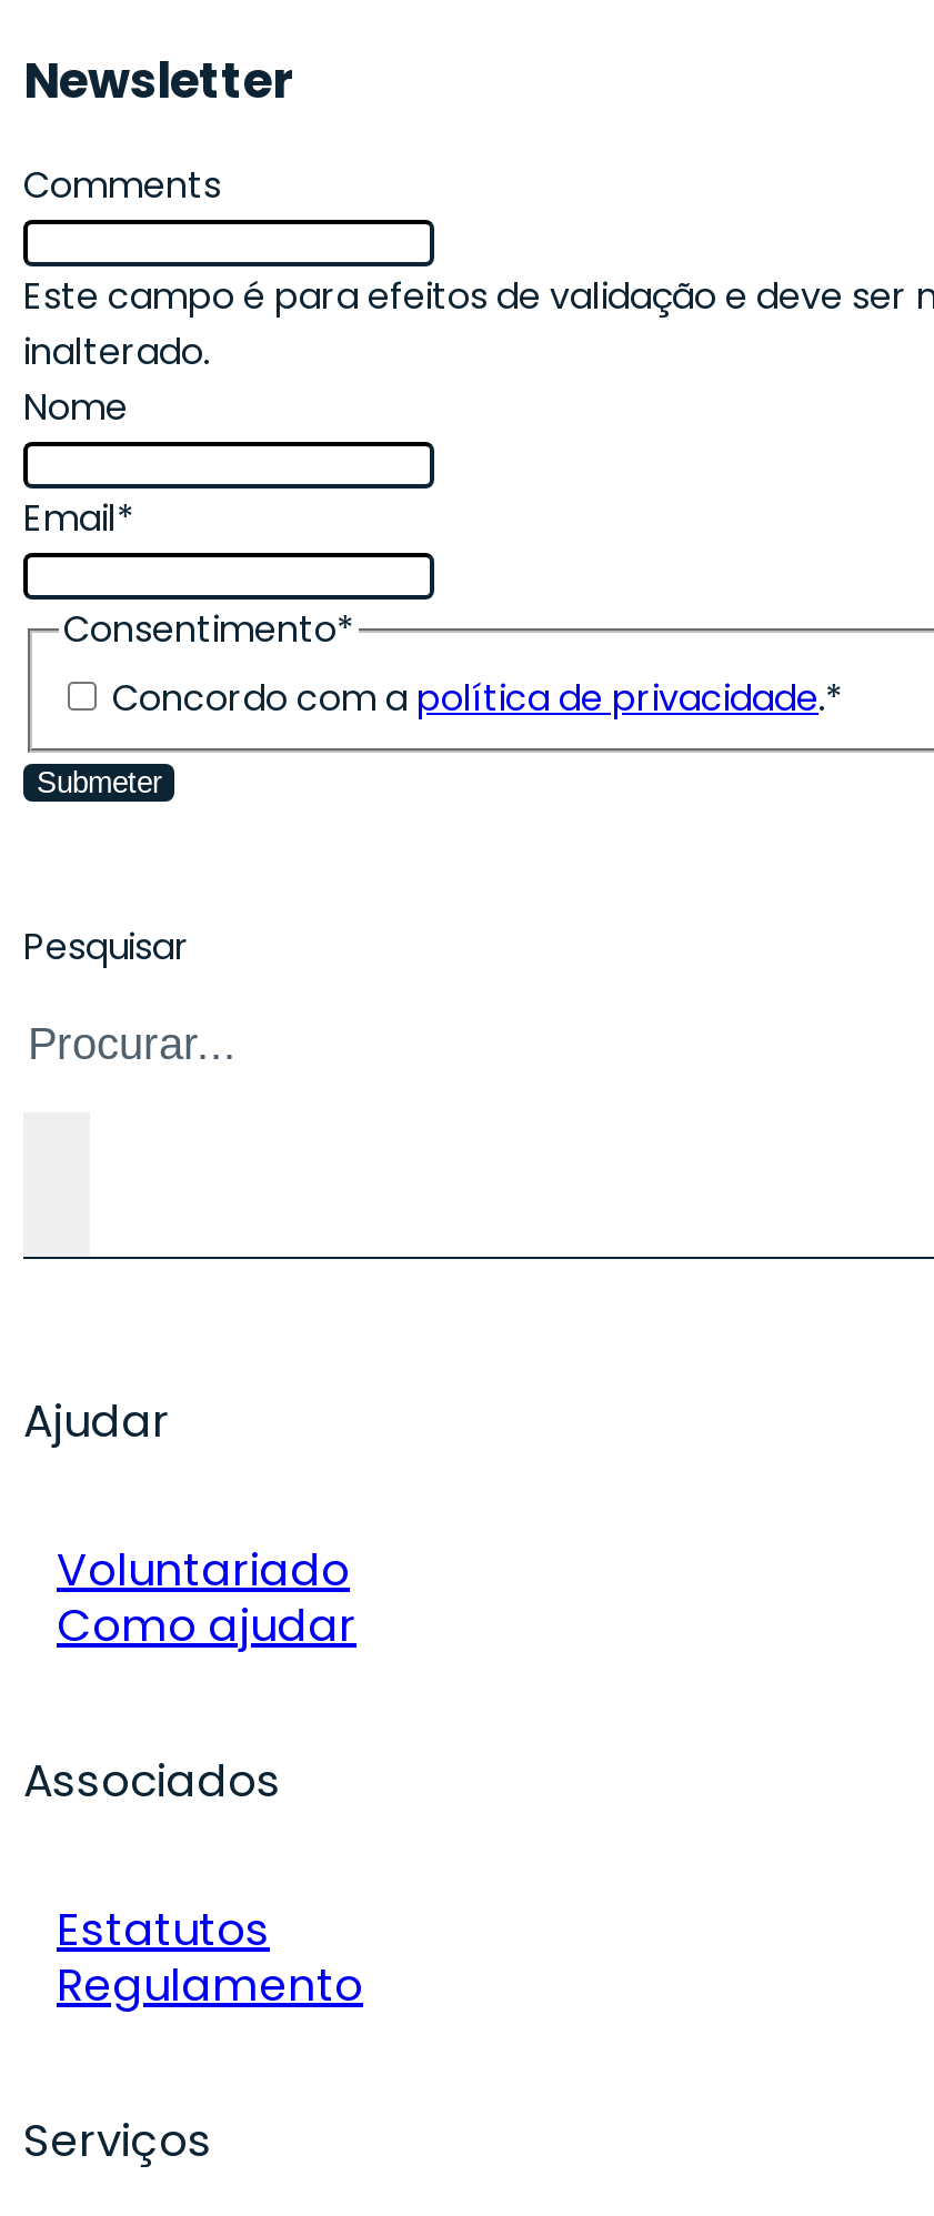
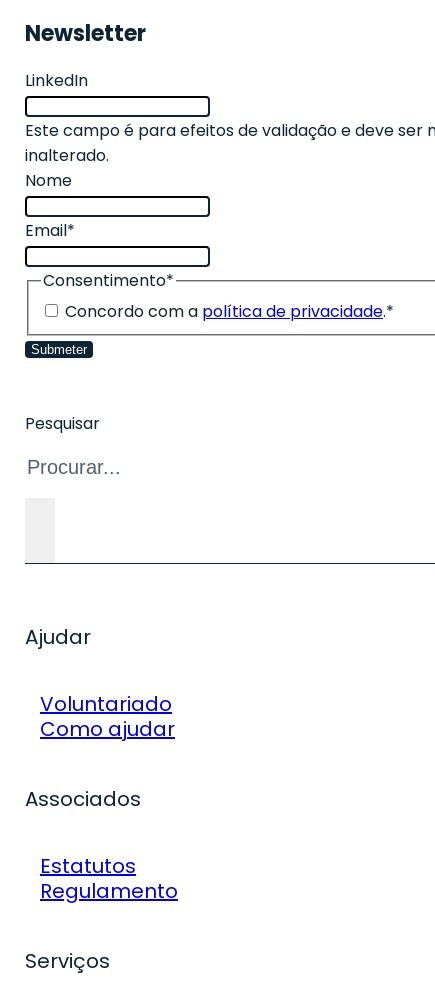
[23,160,221,211] Comments -> [25,69,88,92] LinkedIn

